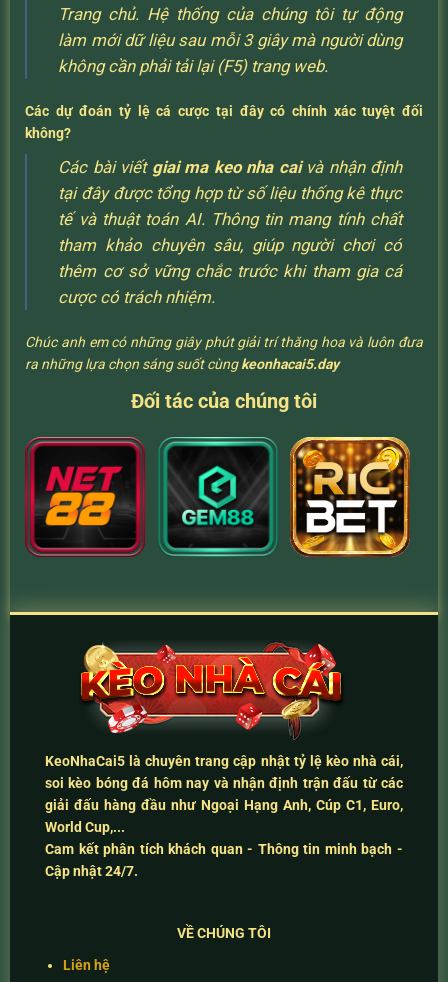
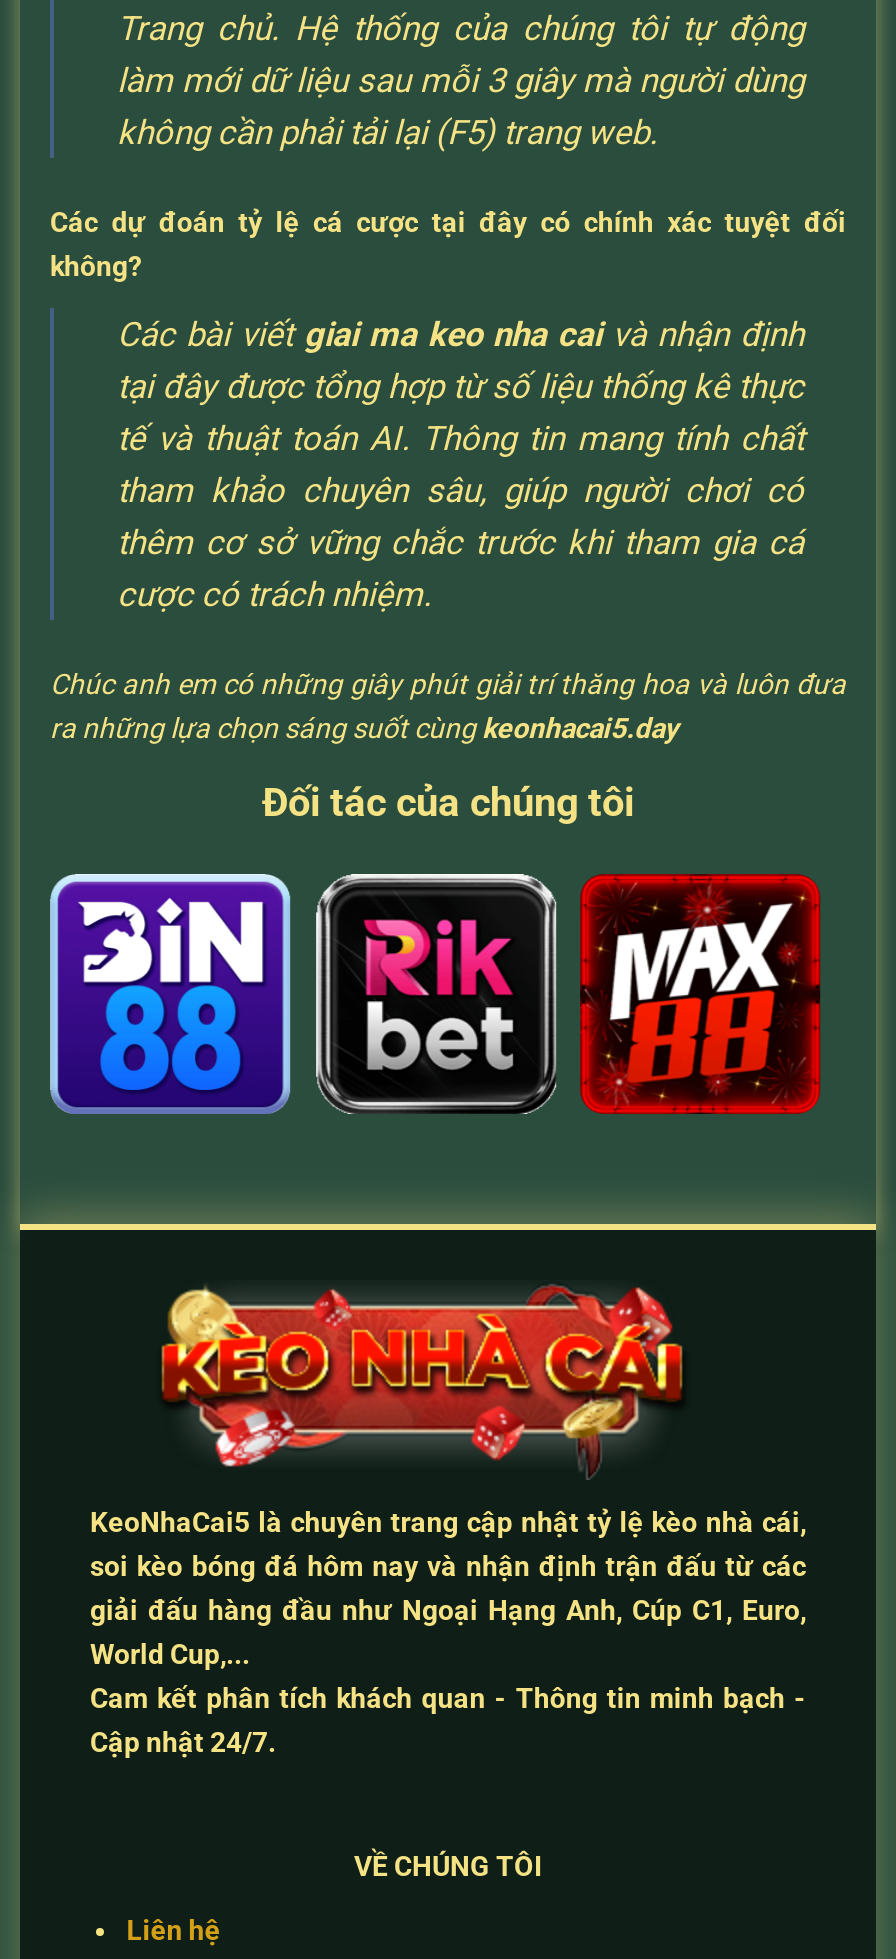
[24,436,146,557] [image] -> [48,872,292,1116] [image]
[158,436,278,557] [image] -> [314,872,558,1114] [image]
[289,436,411,557] [image] -> [580,872,822,1114] [image]

